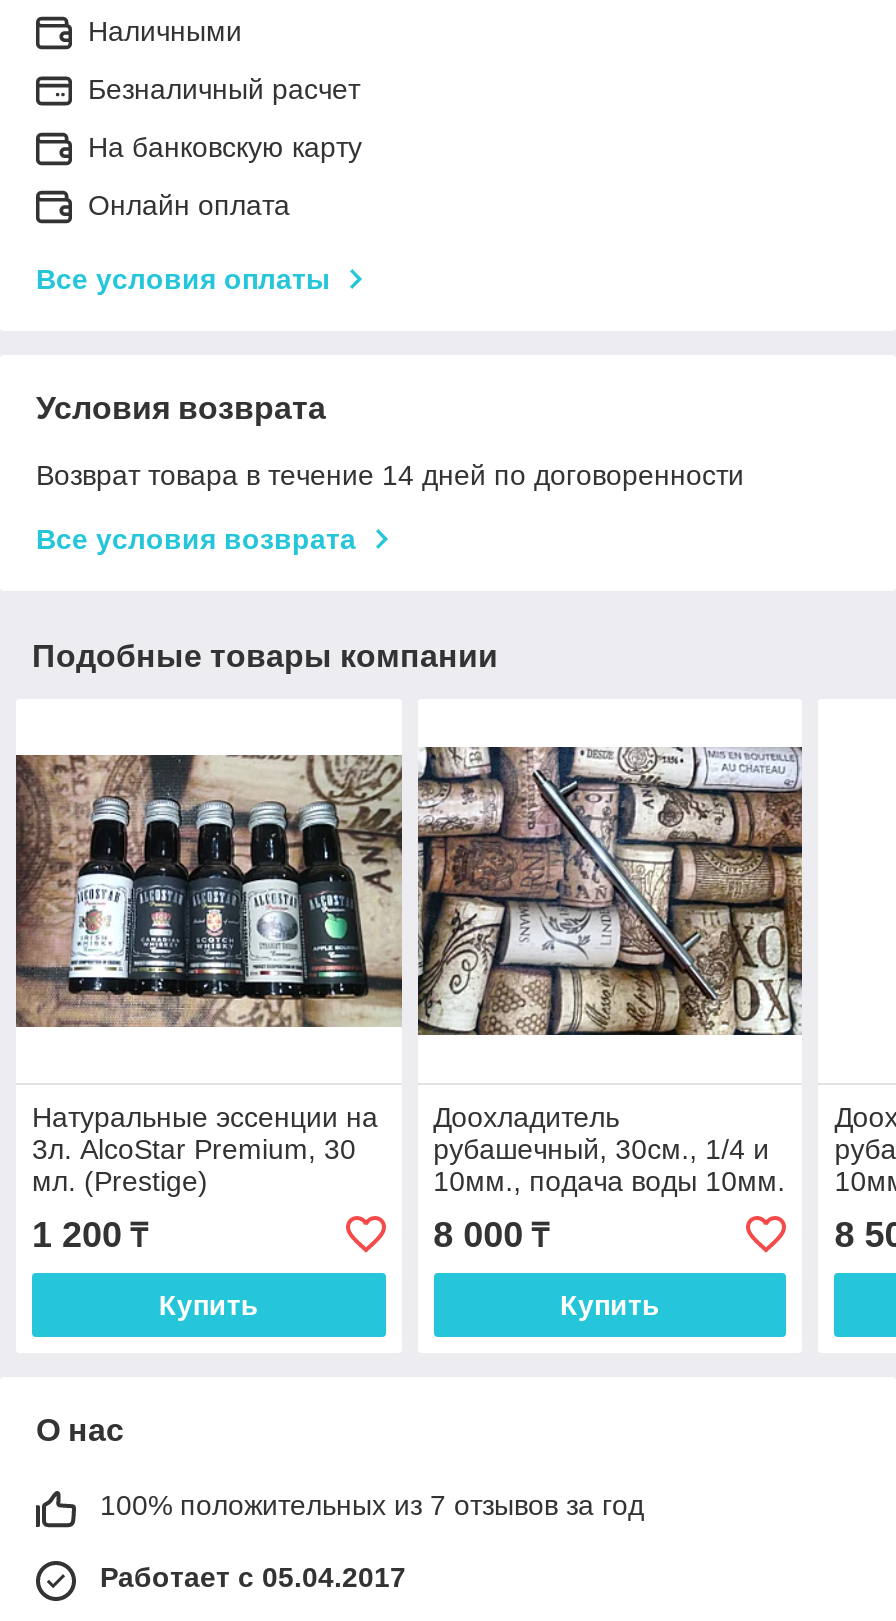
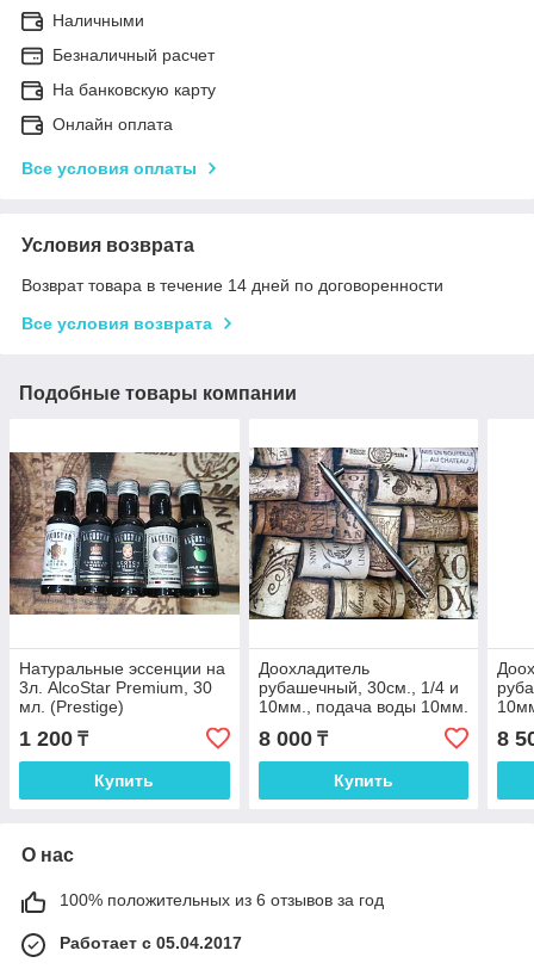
[100,1490,644,1522] 100% положительных из 7 отзывов за год -> [60,891,384,910] 100% положительных из 6 отзывов за год

